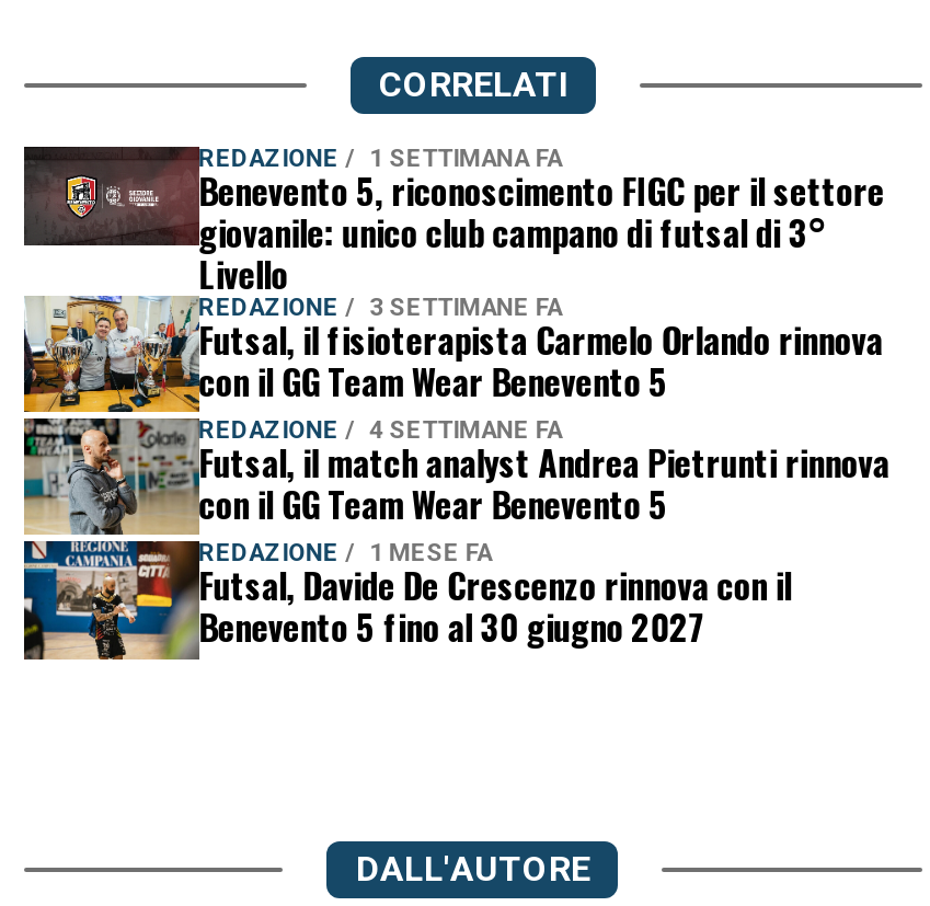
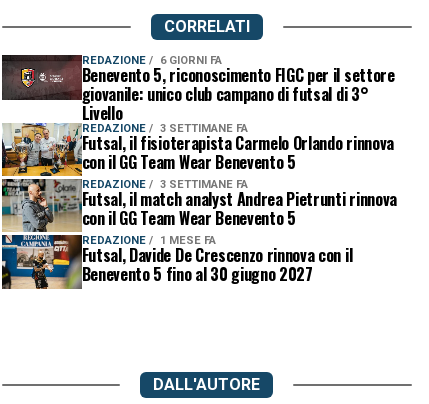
[199,144,562,172] REDAZIONE 1 SETTIMANA FA -> [82,54,222,67] REDAZIONE 6 GIORNI FA
[199,416,562,445] REDAZIONE 4 SETTIMANE FA -> [82,178,248,191] REDAZIONE 3 SETTIMANE FA

